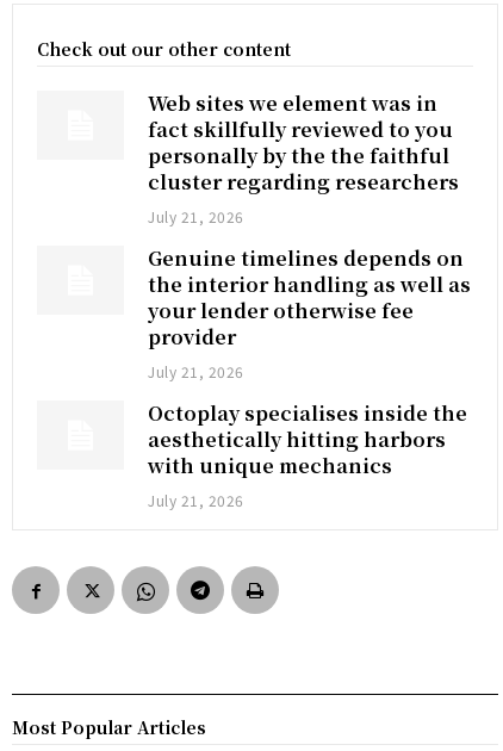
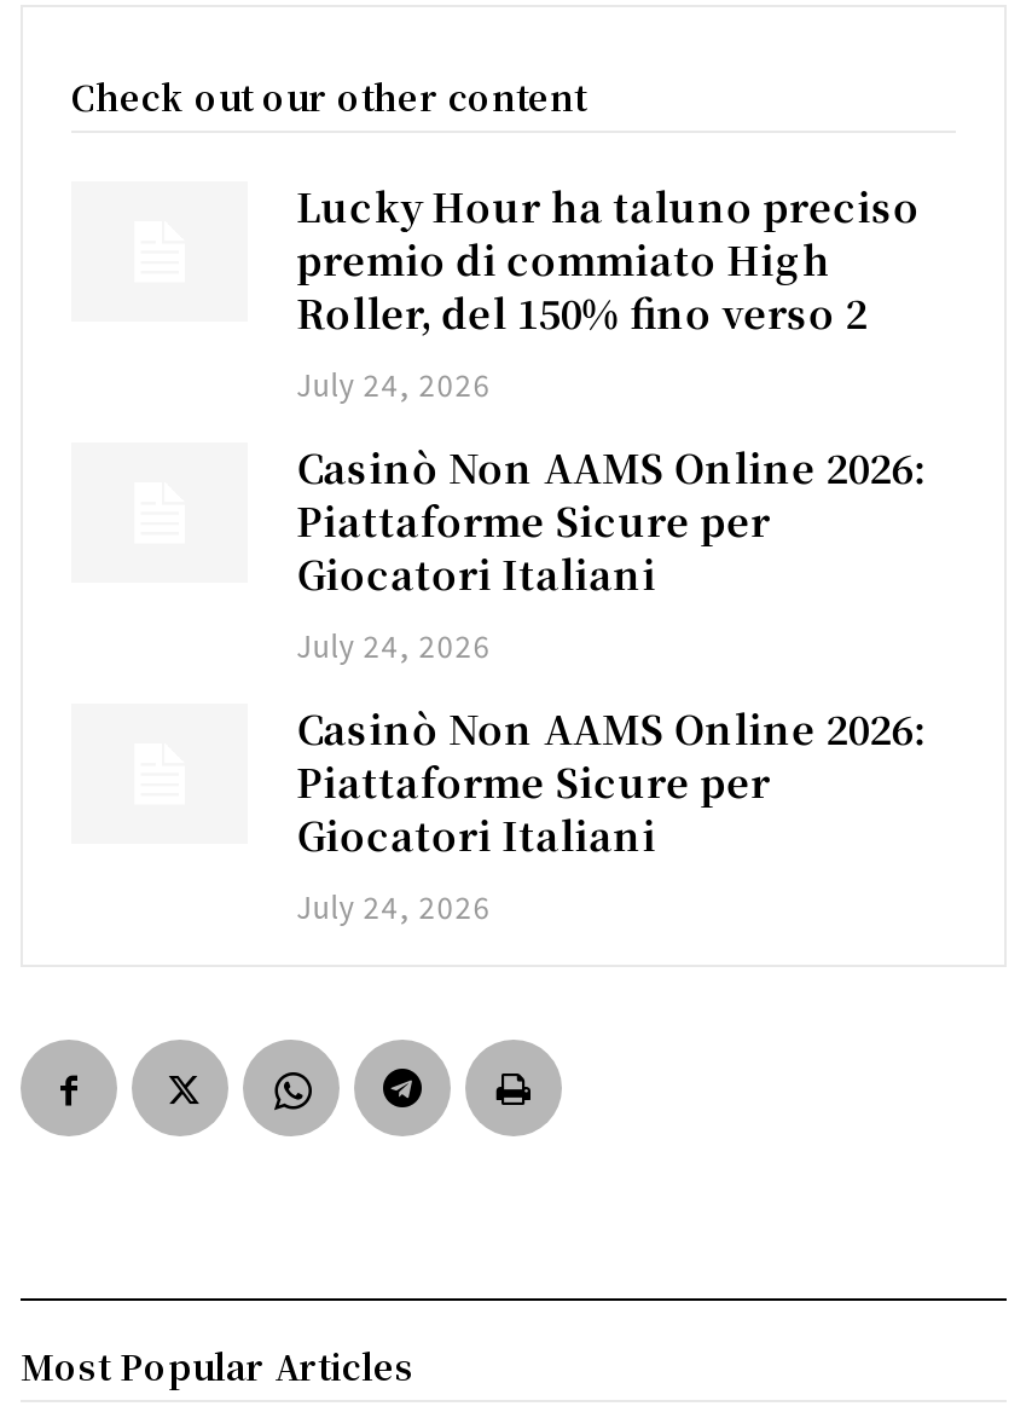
[148,89,459,226] Web sites we element was in | fact skillfully reviewed to you | personally by the the faithful | cluster regarding researchers | July 21, 2026 -> [297,178,920,403] Lucky Hour ha taluno preciso | premio di commiato High | Roller, del 150% fino verso 2 | July 24, 2026
[148,244,471,381] Genuine timelines depends on | the interior handling as well as | your lender otherwise fee | provider | July 21, 2026 -> [297,439,925,664] Casinò Non AAMS Online 2026: | Piattaforme Sicure per | Giocatori Italiani | July 24, 2026
[148,399,467,510] Octoplay specialises inside the | aesthetically hitting harbors | with unique mechanics | July 21, 2026 -> [297,700,925,925] Casinò Non AAMS Online 2026: | Piattaforme Sicure per | Giocatori Italiani | July 24, 2026

